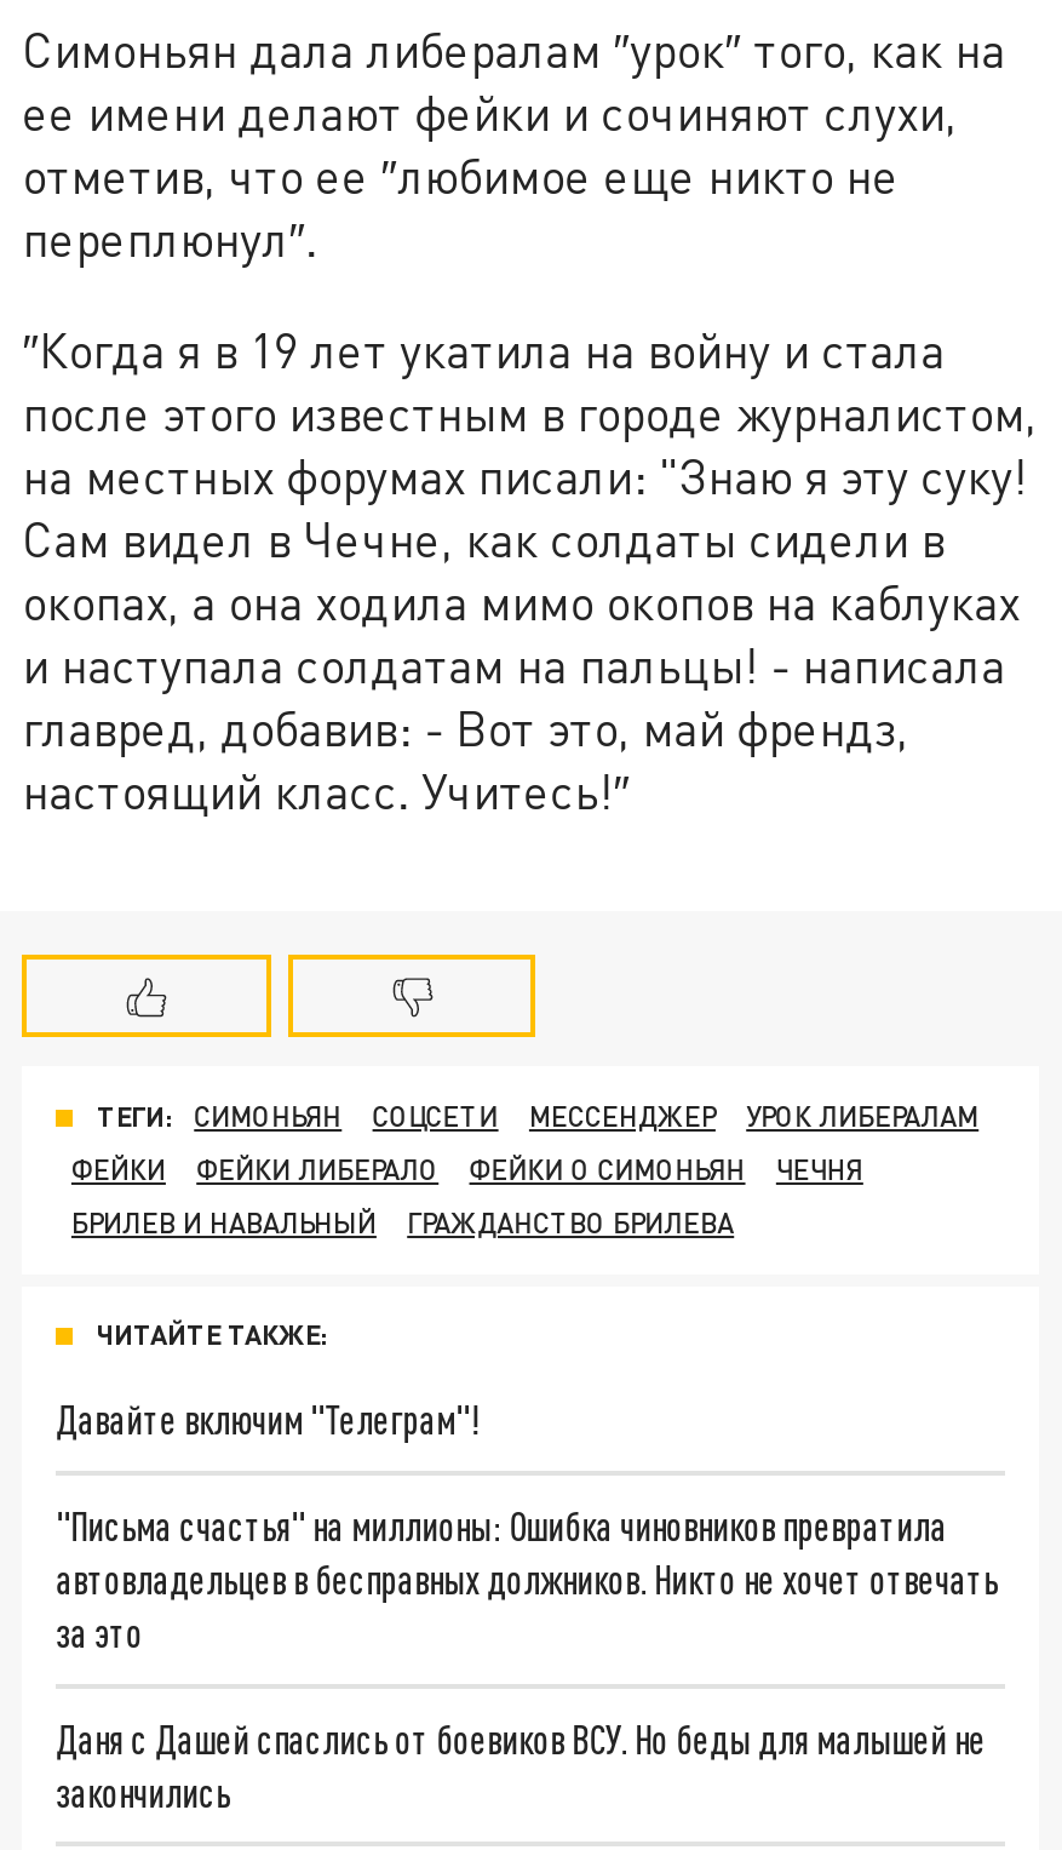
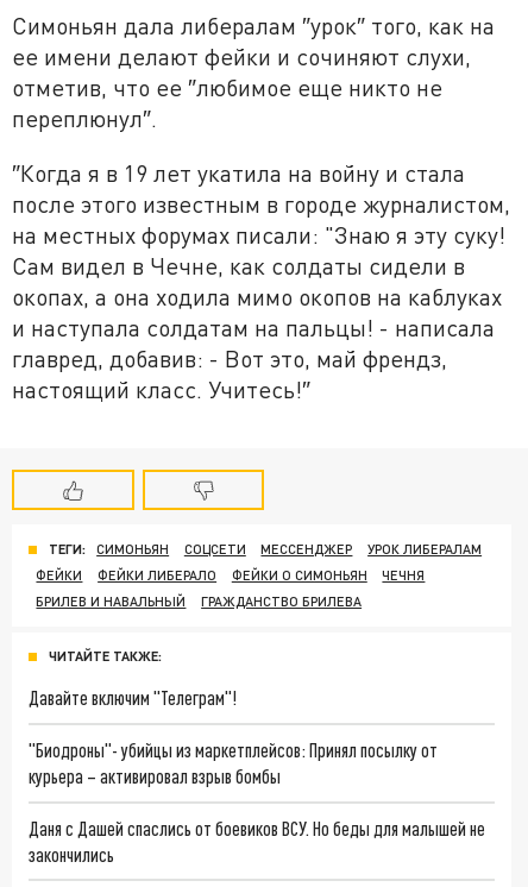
[56,1502,998,1655] "Письма счастья" на миллионы: Ошибка чиновников превратила | автовладельцев в бесправных должников. Никто не хочет отвечать | за это -> [29,738,438,787] "Биодроны"- убийцы из маркетплейсов: Принял посылку от | курьера – активировал взрыв бомбы

